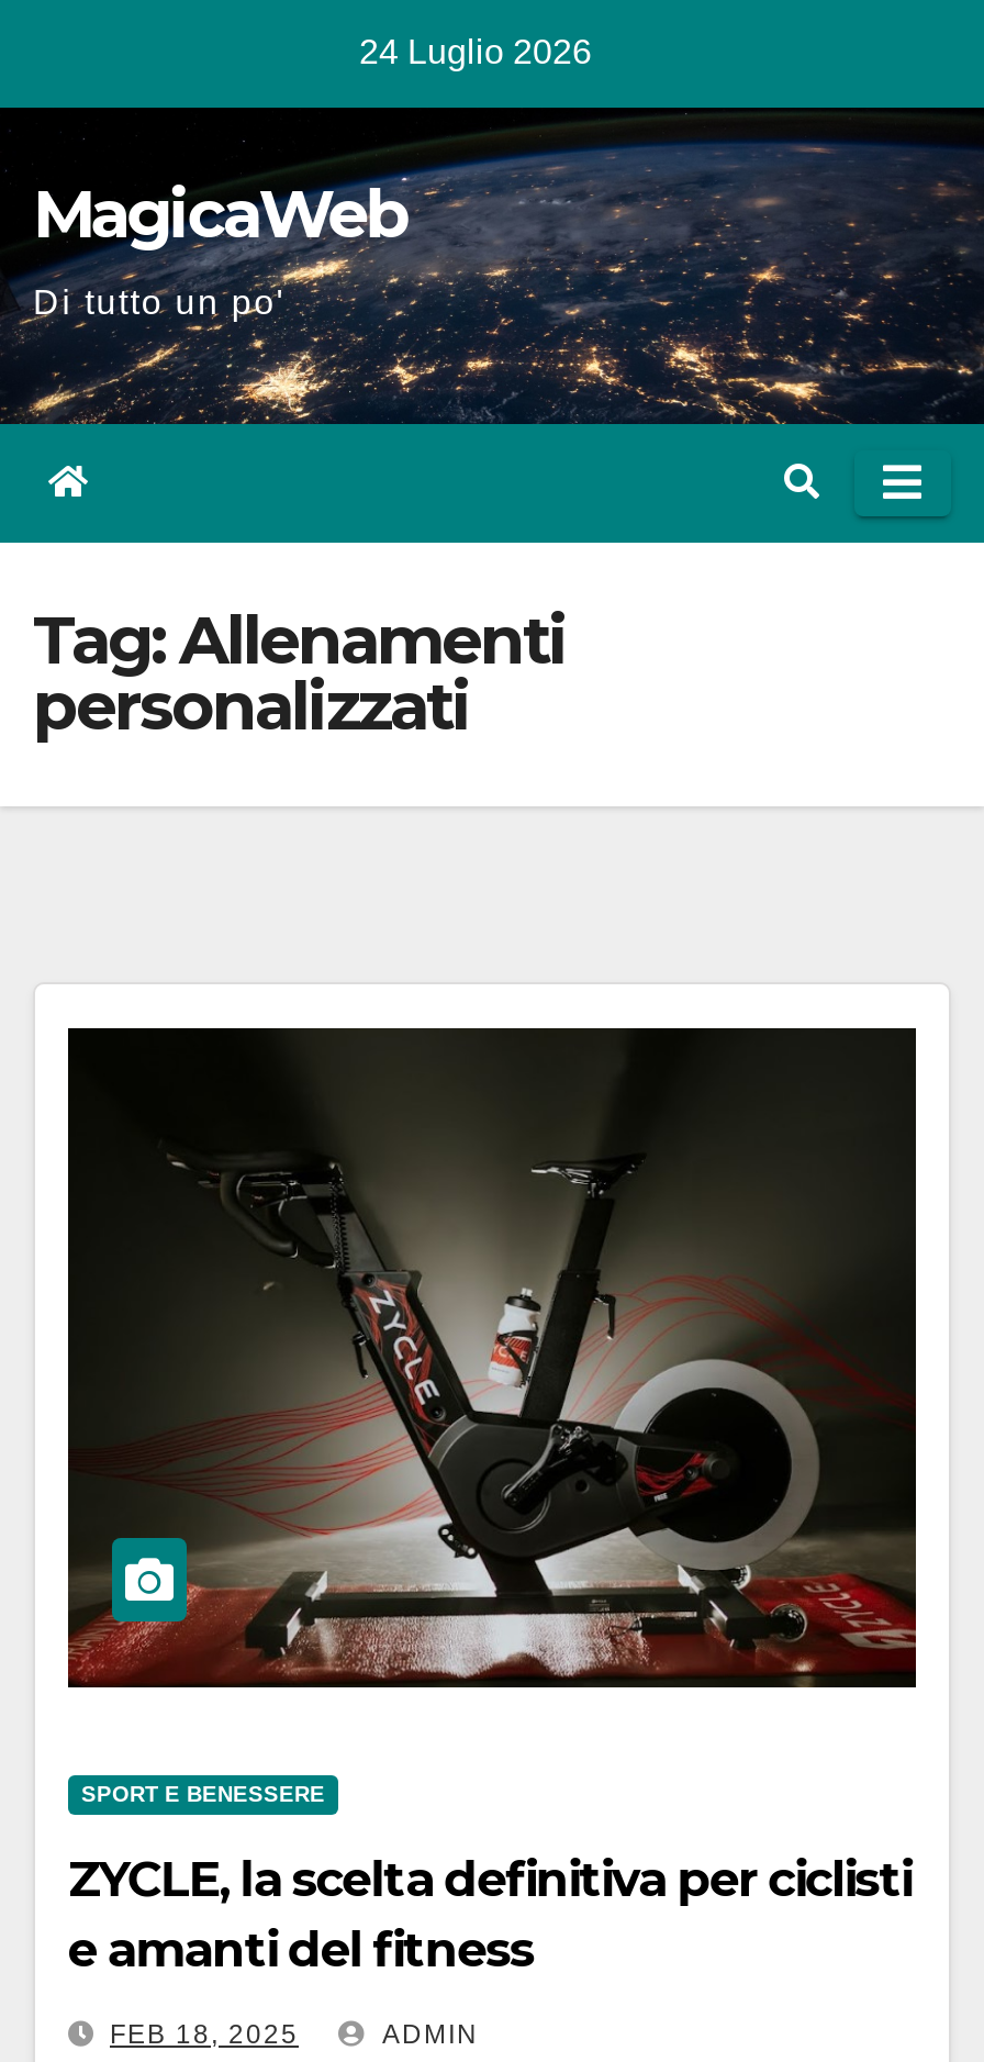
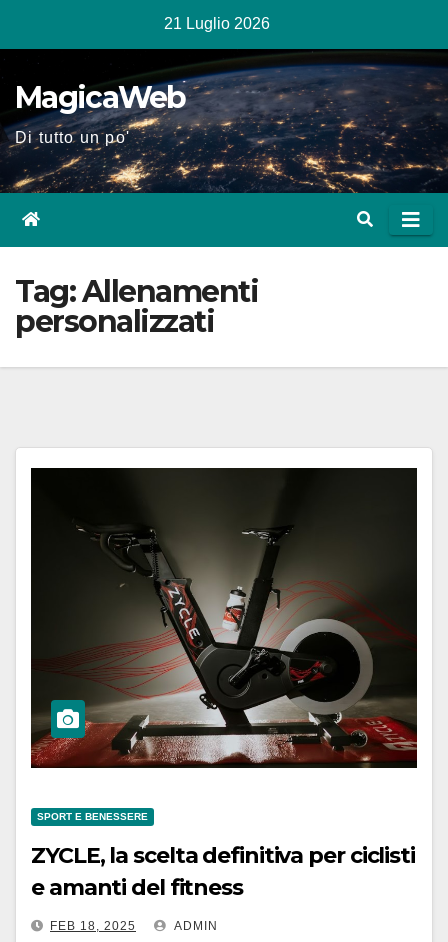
[359,33,592,70] 24 Luglio 2026 -> [163,15,269,32] 21 Luglio 2026

